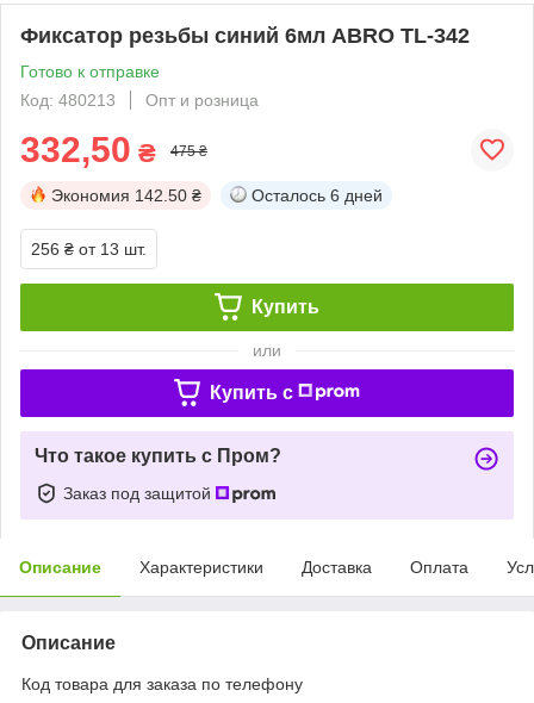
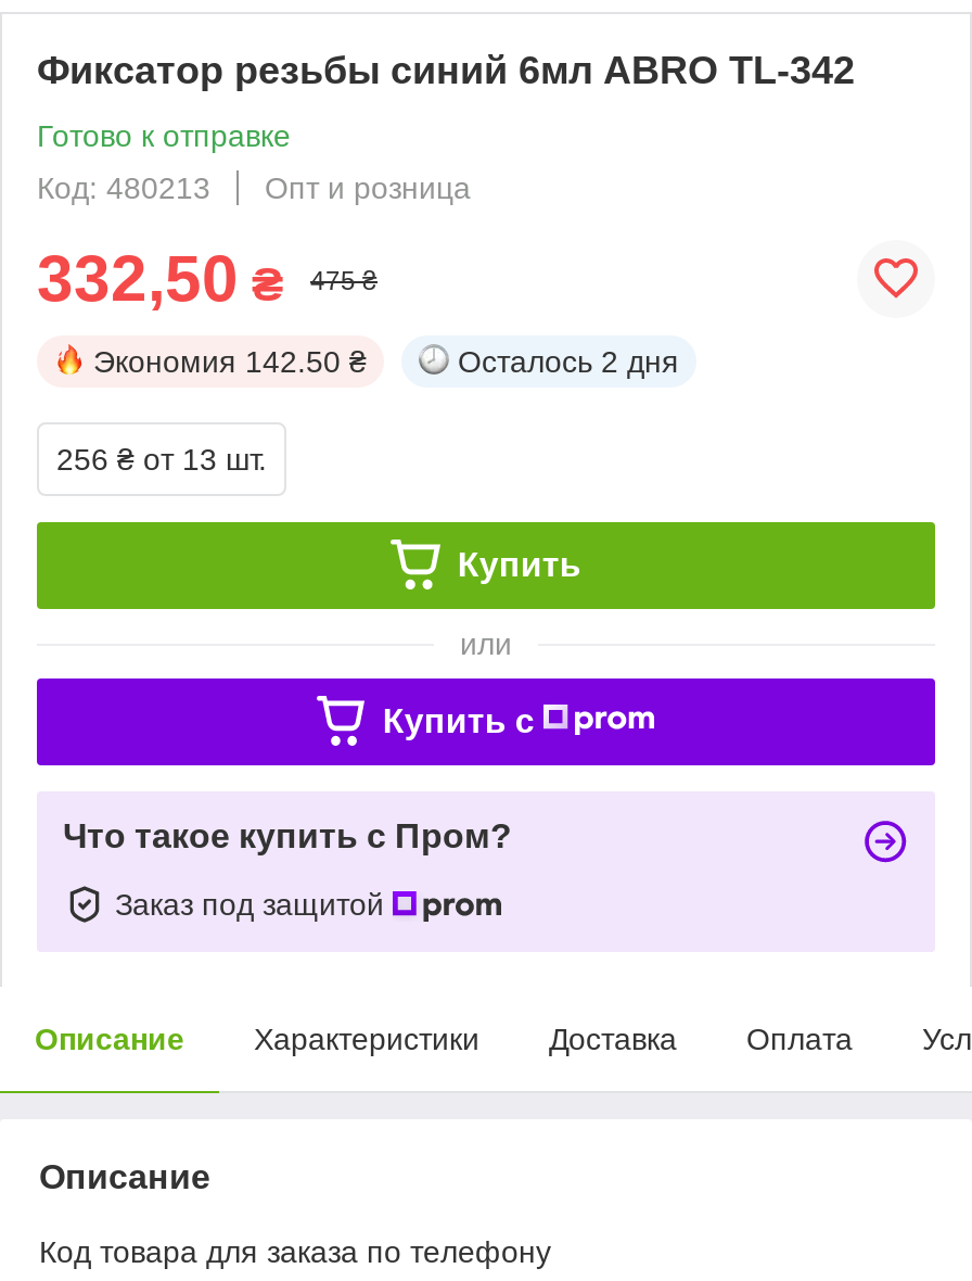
[252,186,383,205] Осталось 6 дней -> [458,344,679,378] Осталось 2 дня

